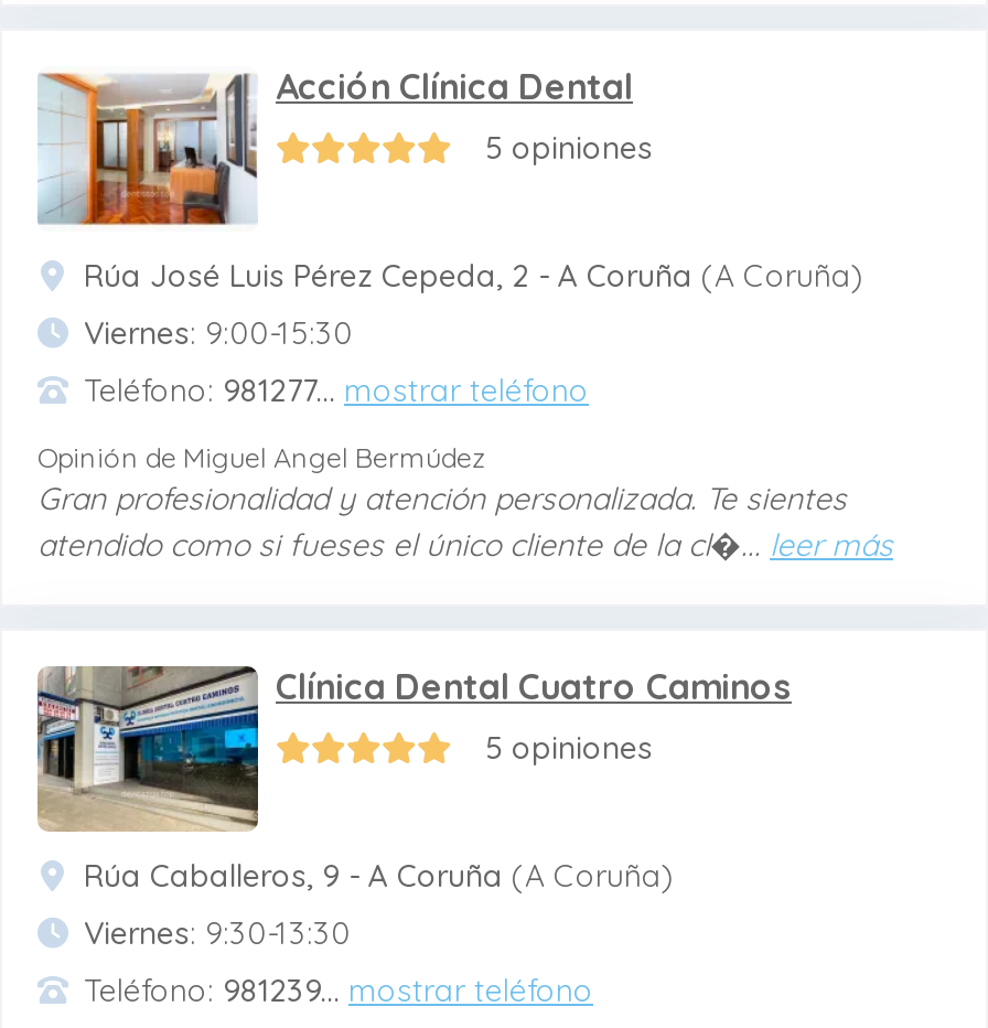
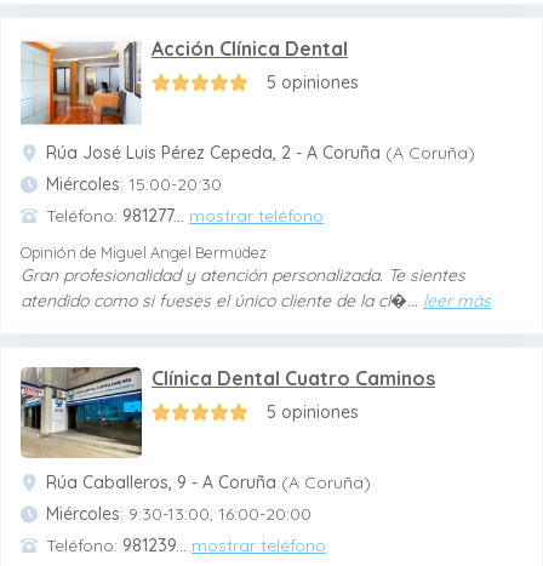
[84,312,353,352] Viernes: 9:00-15:30 -> [46,173,222,195] Miércoles: 15:00-20:30
[84,912,351,952] Viernes: 9:30-13:30 -> [46,502,311,524] Miércoles: 9:30-13:00, 16:00-20:00

